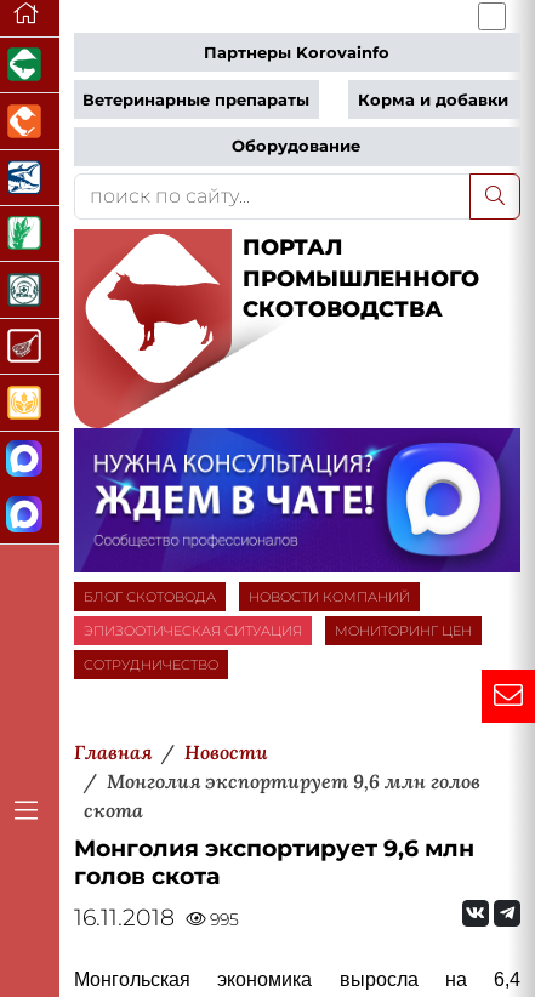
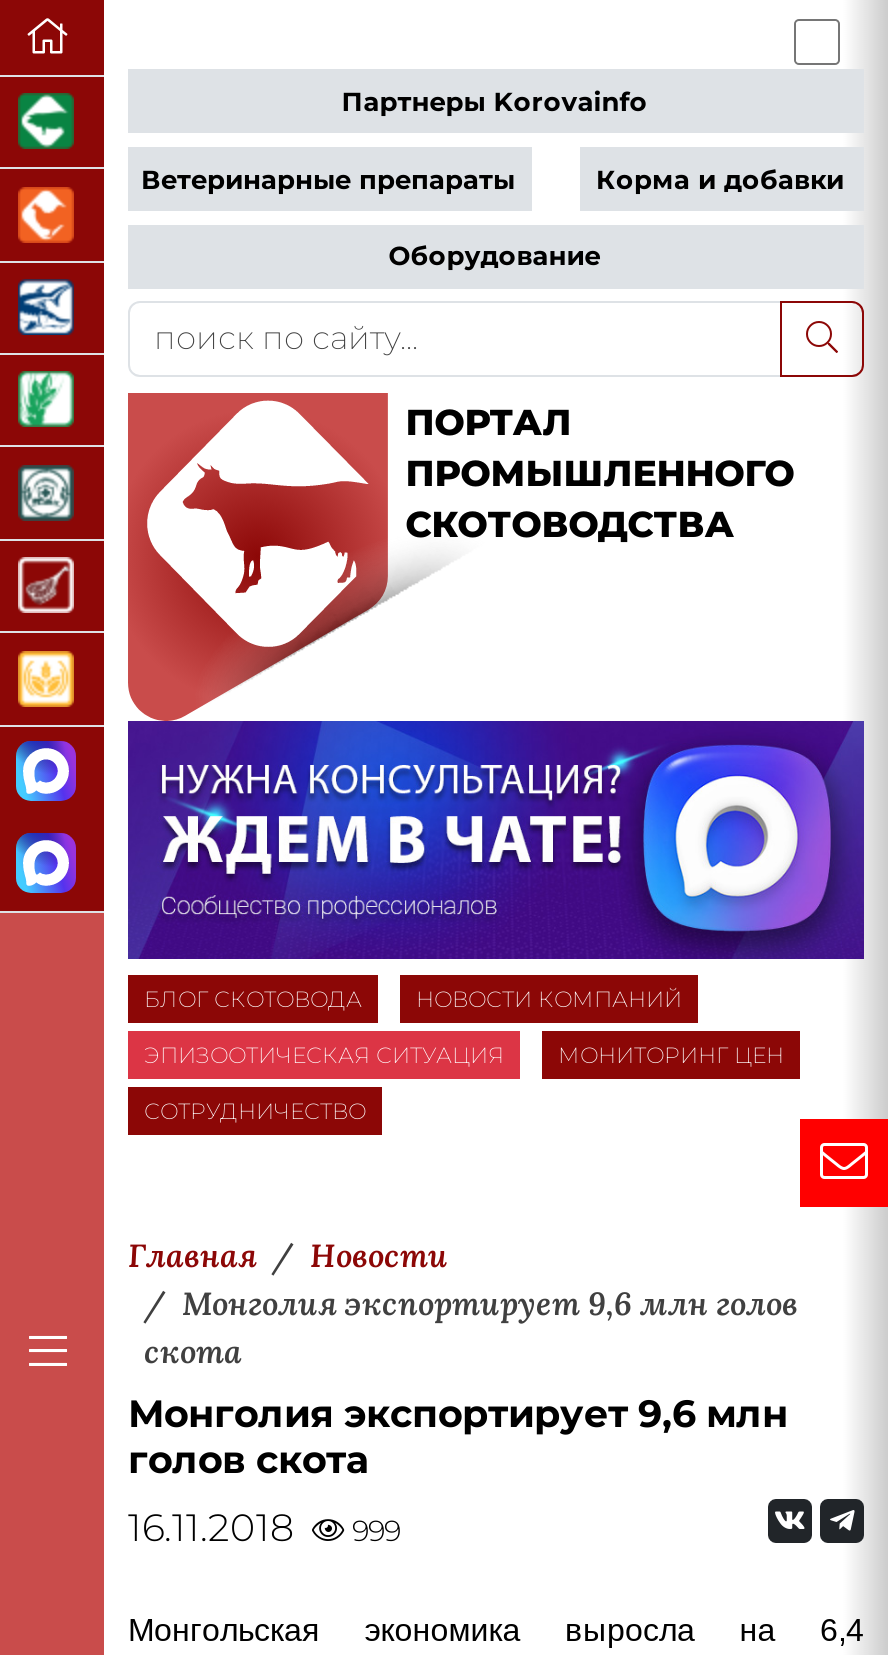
[74,902,239,931] 16.11.2018 995 -> [128,1502,400,1550] 16.11.2018 999

